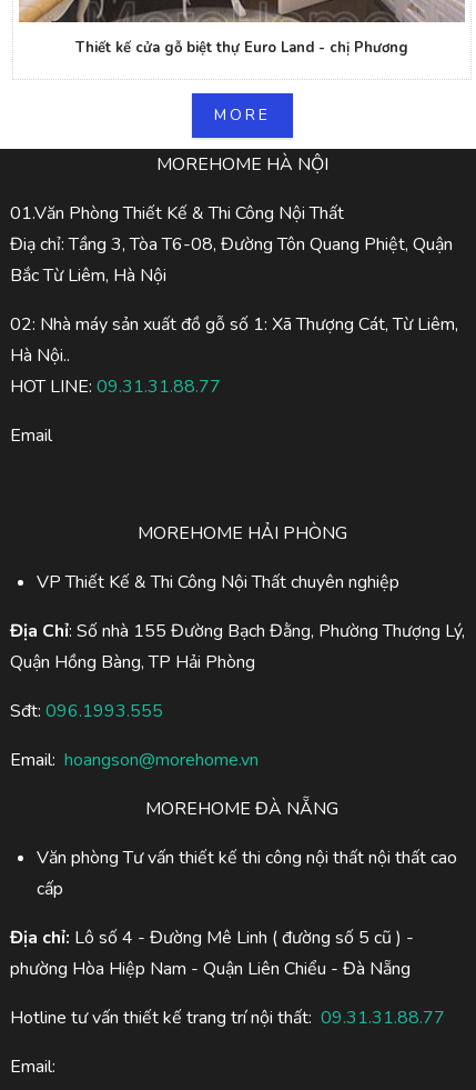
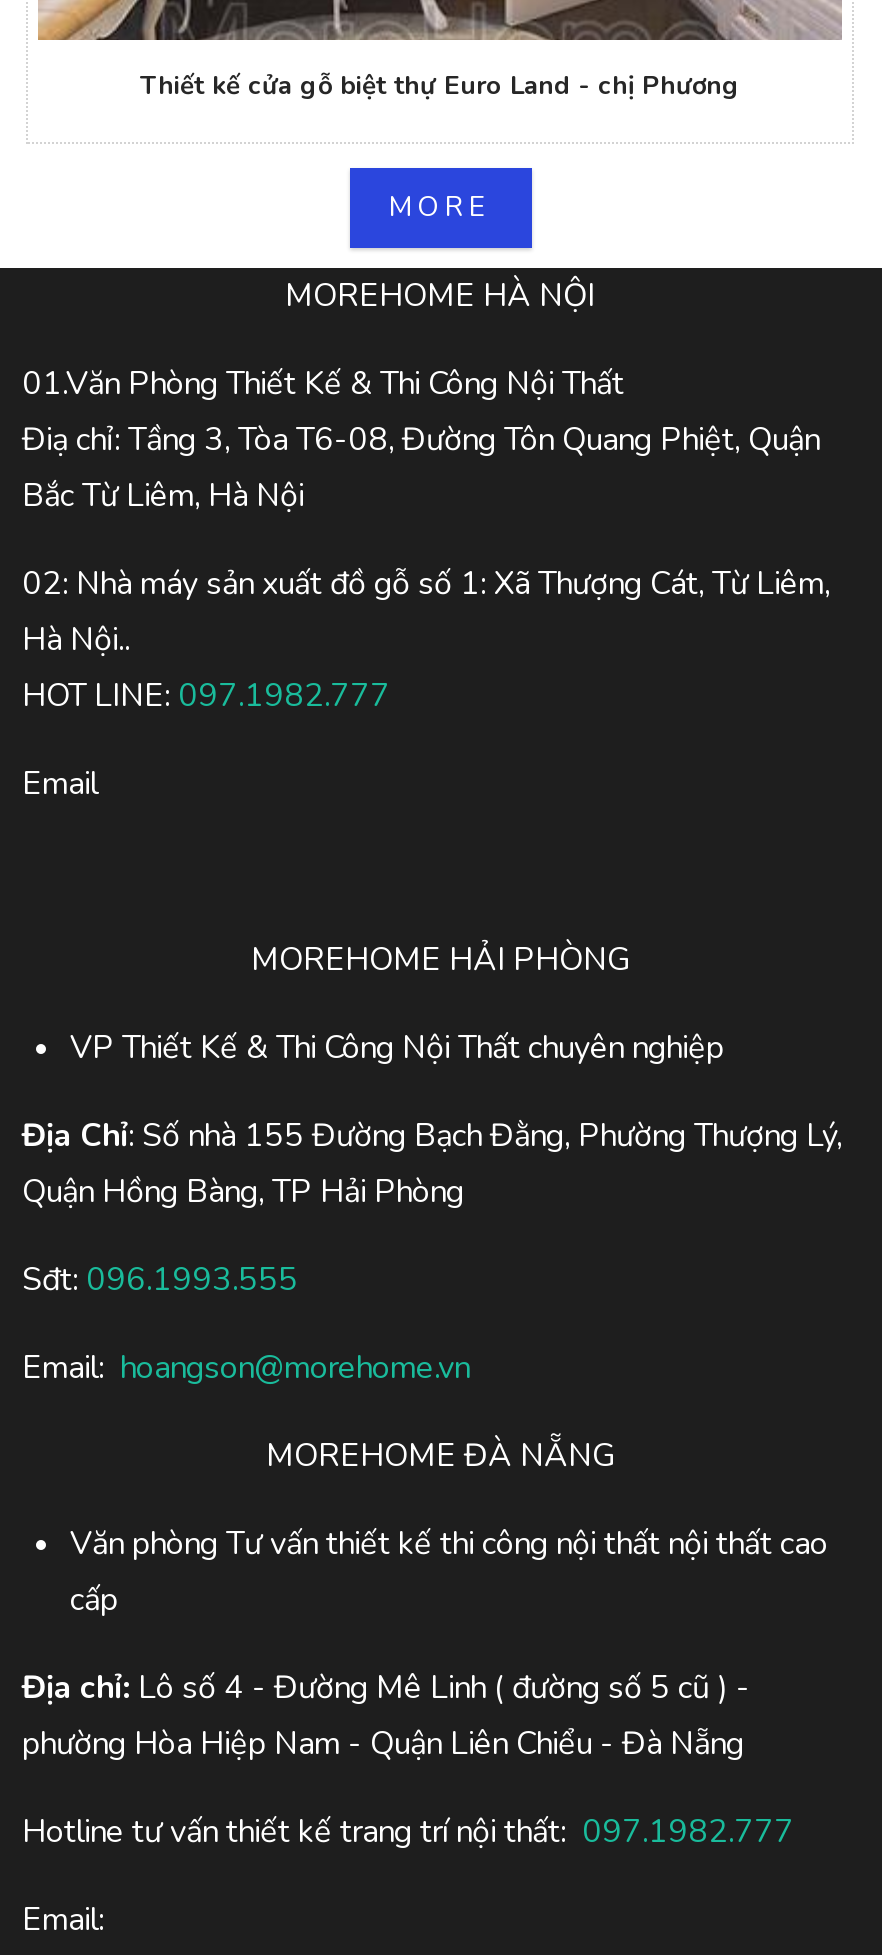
[10,374,221,399] HOT LINE: 09.31.31.88.77 -> [22,674,390,718] HOT LINE: 097.1982.777
[10,1006,445,1030] Hotline tư vấn thiết kế trang trí nội thất: 09.31.31.88.77 -> [22,1810,794,1854] Hotline tư vấn thiết kế trang trí nội thất: 097.1982.777

